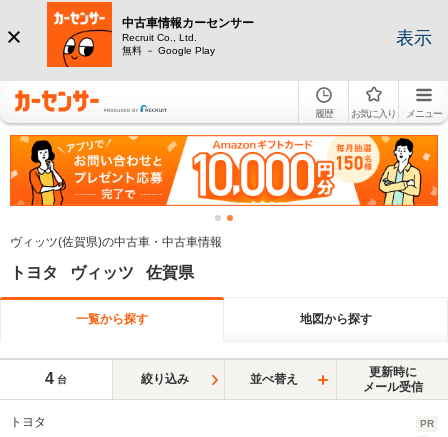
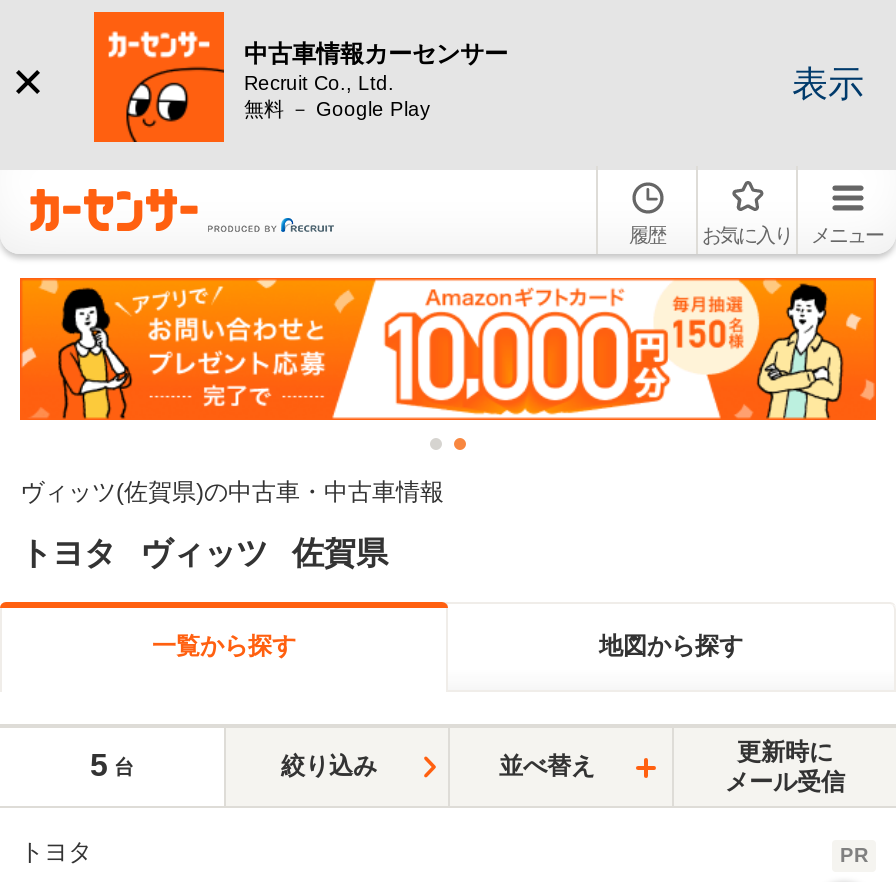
[45,370,67,387] 4 台 -> [90,749,134,783] 5 台

